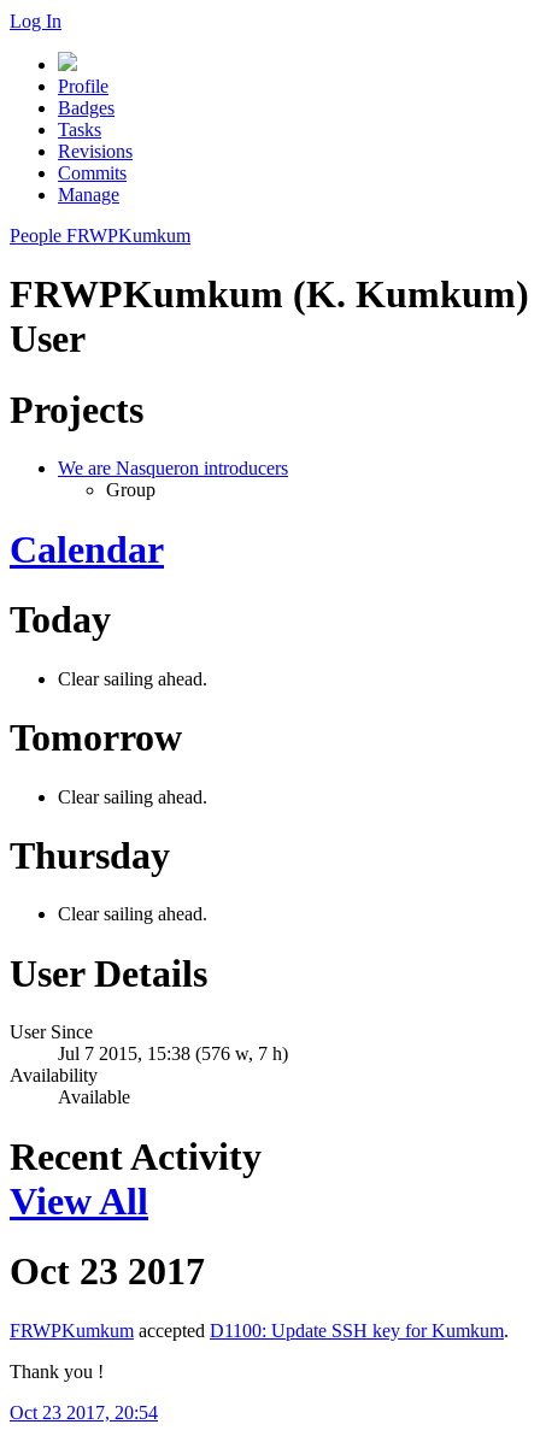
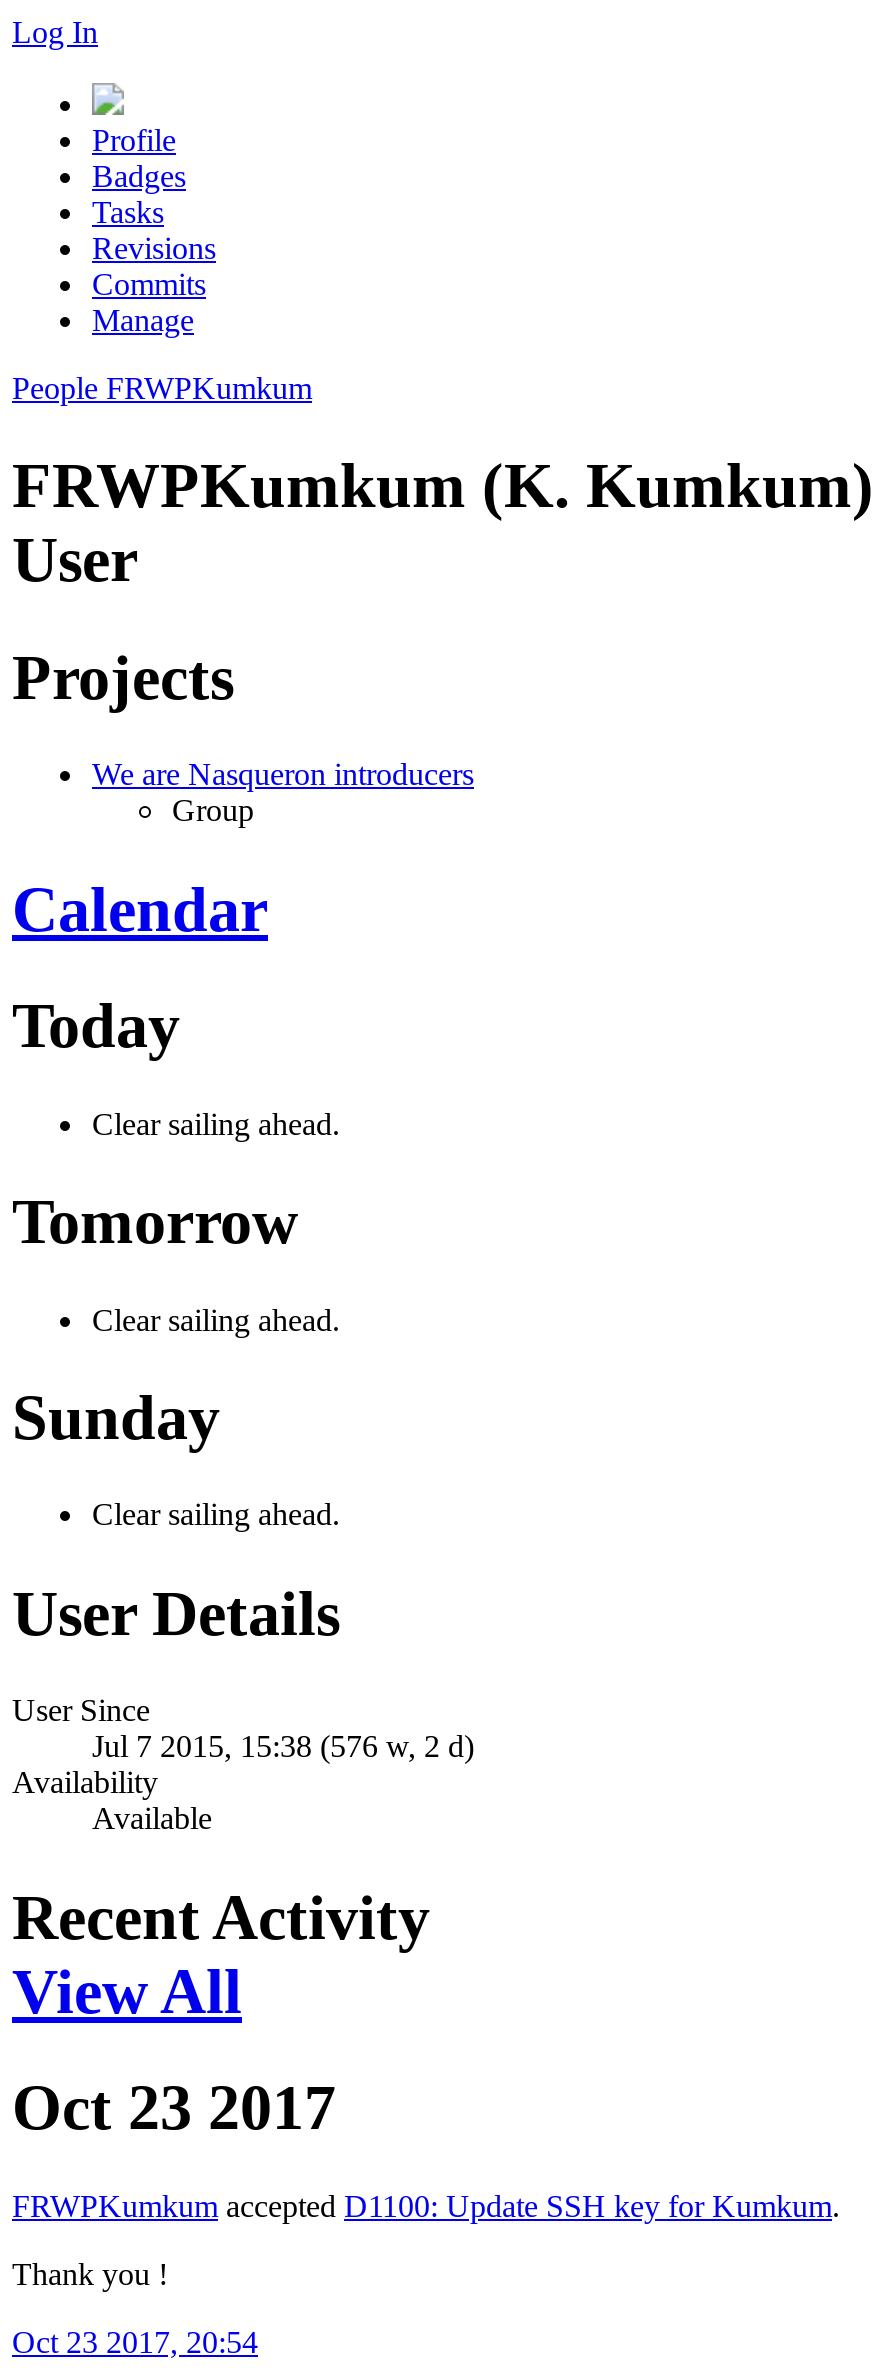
[10,834,170,877] Thursday -> [12,1381,220,1453] Sunday
[58,1043,288,1064] Jul 7 2015, 15:38 (576 w, 7 h) -> [92,1729,474,1763] Jul 7 2015, 15:38 (576 w, 2 d)

